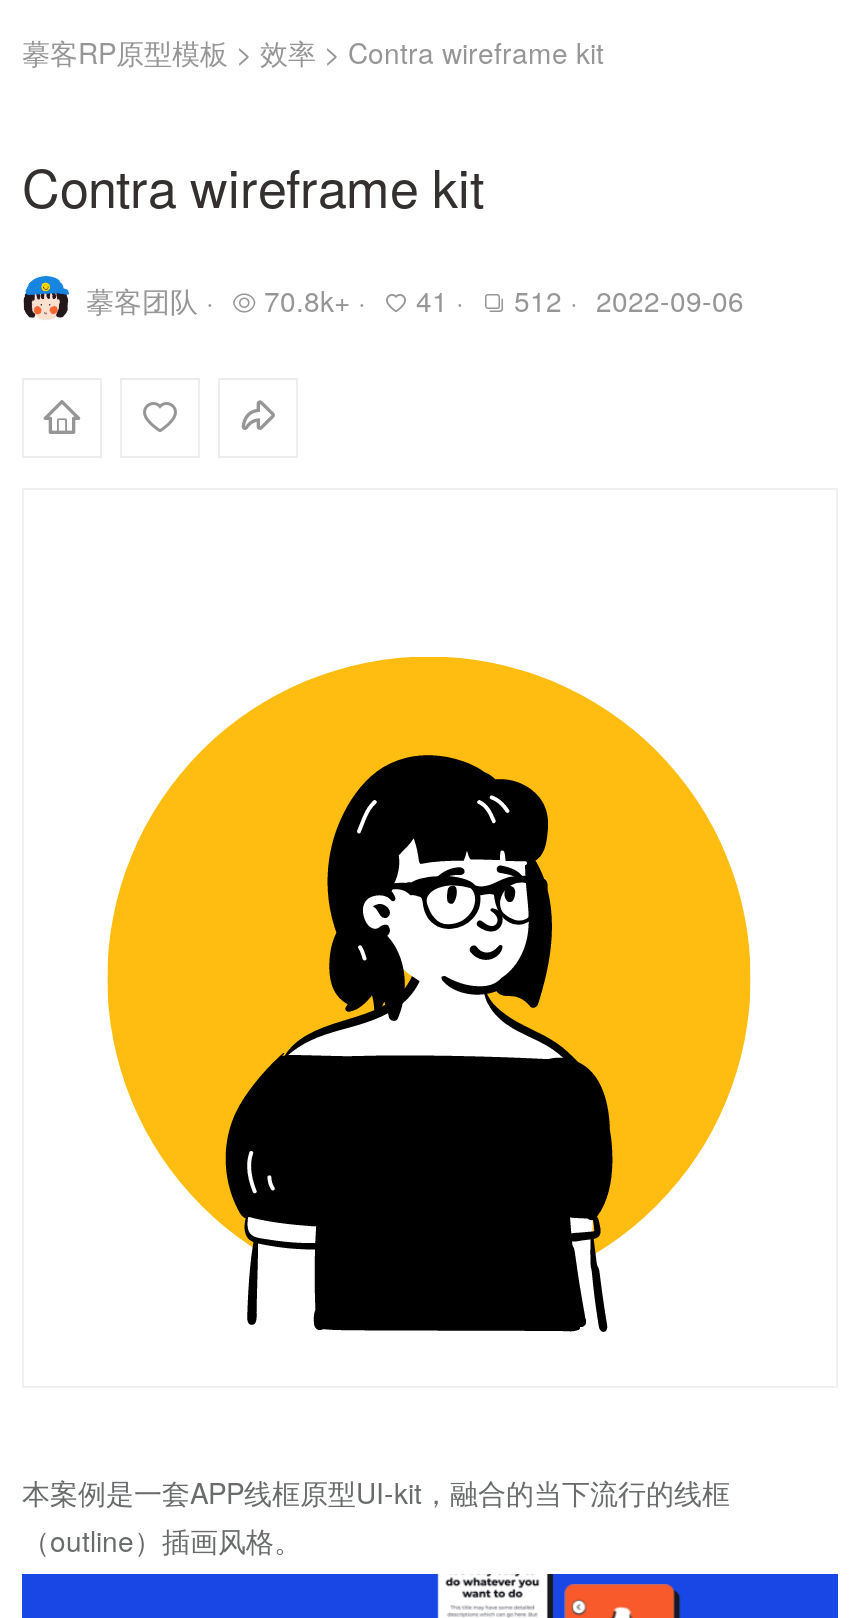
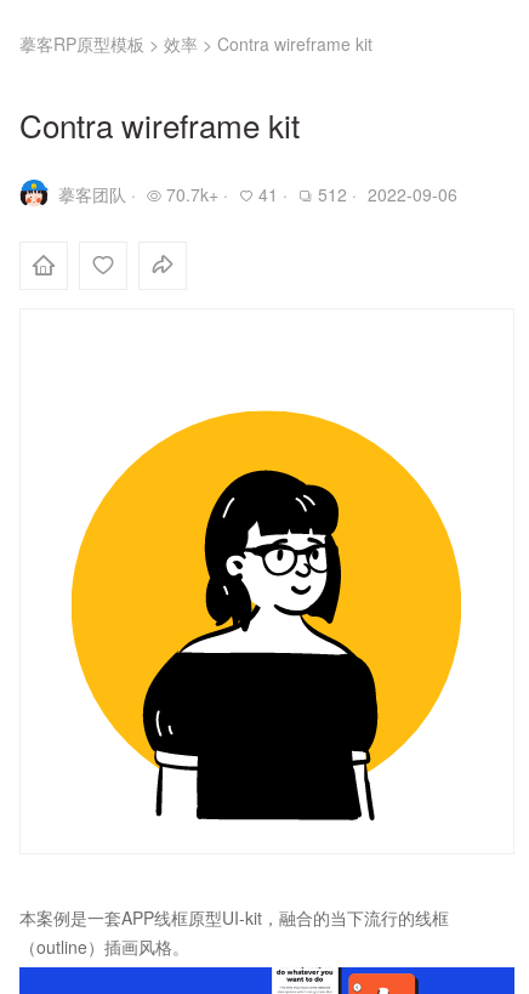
[256,280,366,320] 70.8k+ · -> [161,182,228,206] 70.7k+ ·

